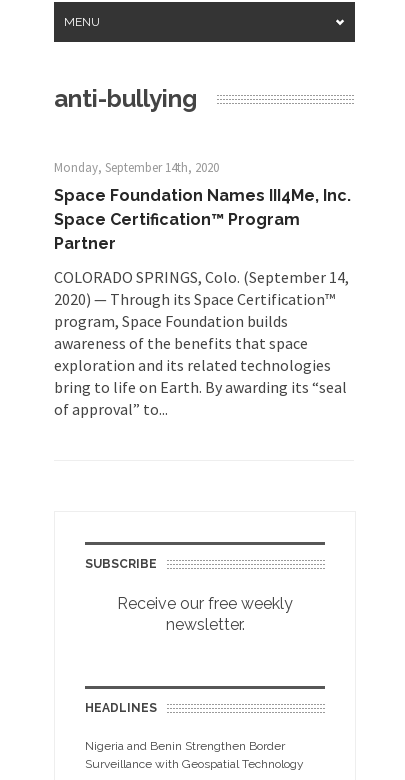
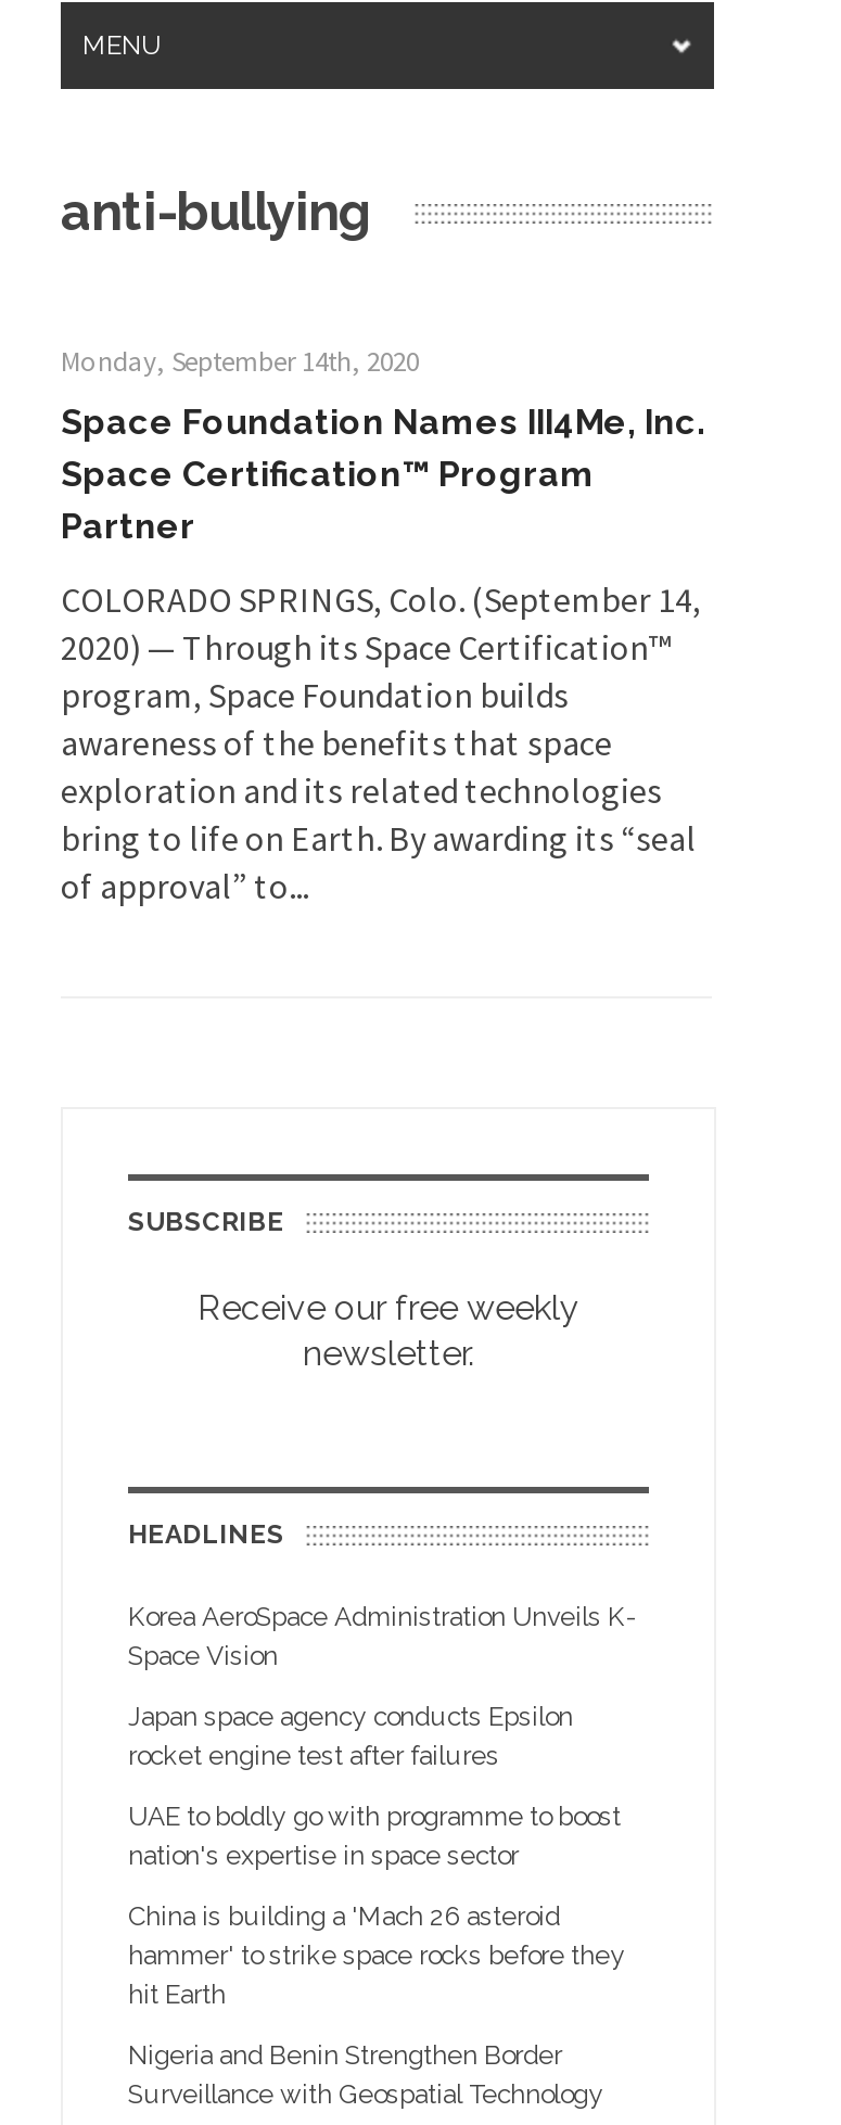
none -> [128,1602,636,2010] Korea AeroSpace Administration Unveils K- | Space Vision | Japan space agency conducts Epsilon | rocket engine test after failures | UAE to boldly go with programme to boost | nation's expertise in space sector | China is building a 'Mach 26 asteroid | hammer' to strike space rocks before they | hit Earth

